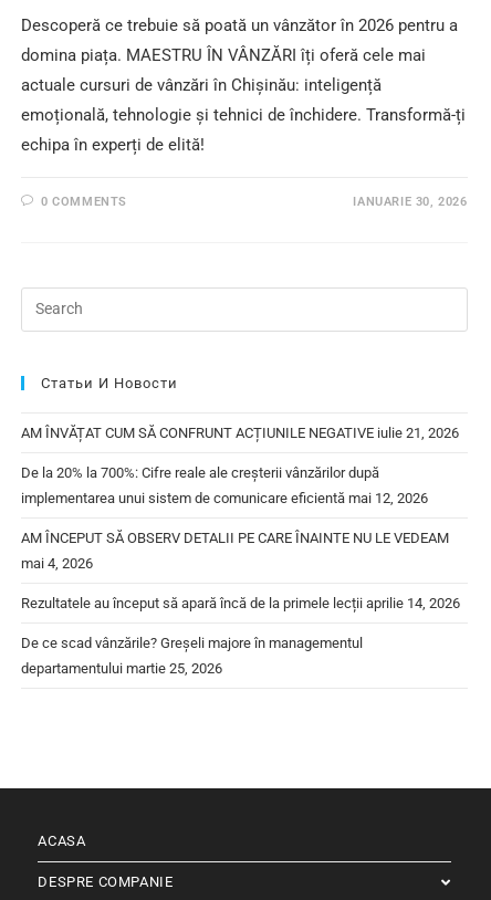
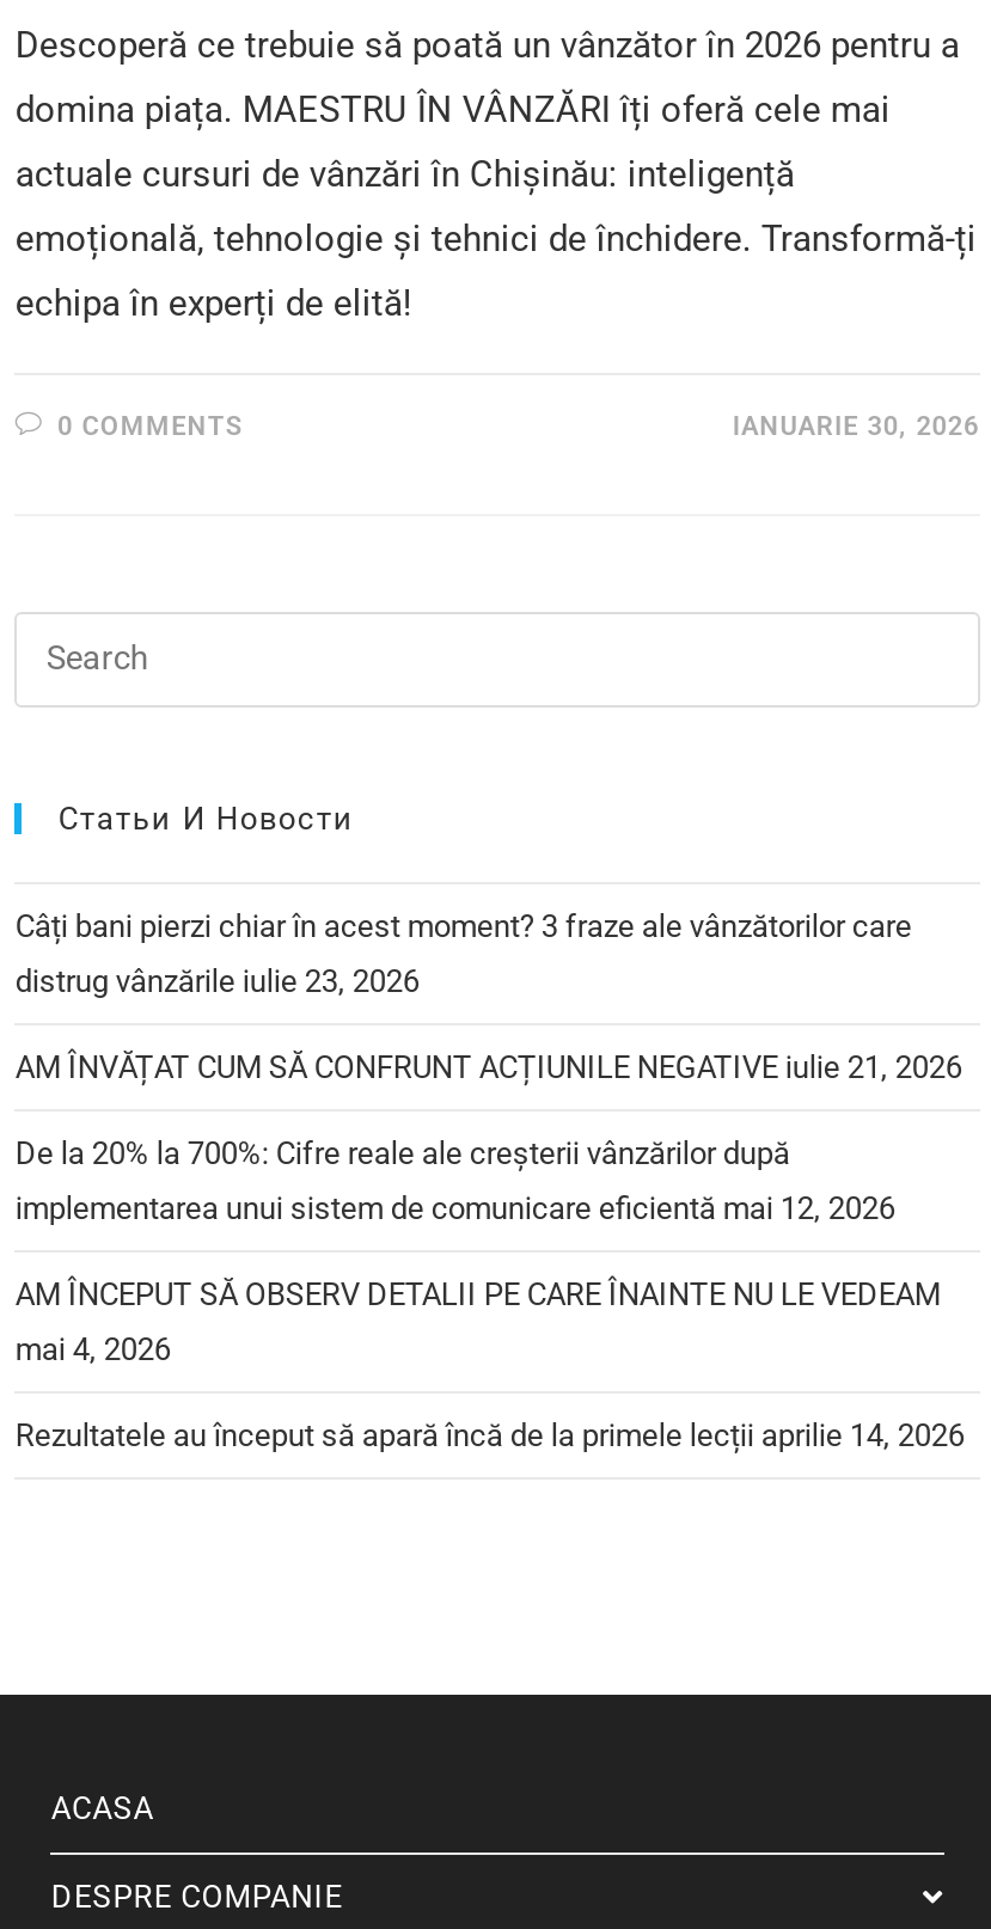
none -> [15,908,912,999] Câți bani pierzi chiar în acest moment? 3 fraze ale vânzătorilor care | distrug vânzările iulie 23, 2026
moved [21,424,460,611] -> [15,1049,964,1453]: AM ÎNVĂȚAT CUM SĂ CONFRUNT ACȚIUNILE NEGATIVE iulie 21, 2026 | De la 20% la 700%: Cifre reale ale creșterii vânzărilor după | implementarea unui sistem de comunicare eficientă mai 12, 2026 | AM ÎNCEPUT SĂ OBSERV DETALII PE CARE ÎNAINTE NU LE VEDEAM | mai 4, 2026 | Rezultatele au început să apară încă de la primele lecții aprilie 14, 2026
[21,635,363,677] De ce scad vânzările? Greșeli majore în managementul | departamentului martie 25, 2026 -> none

